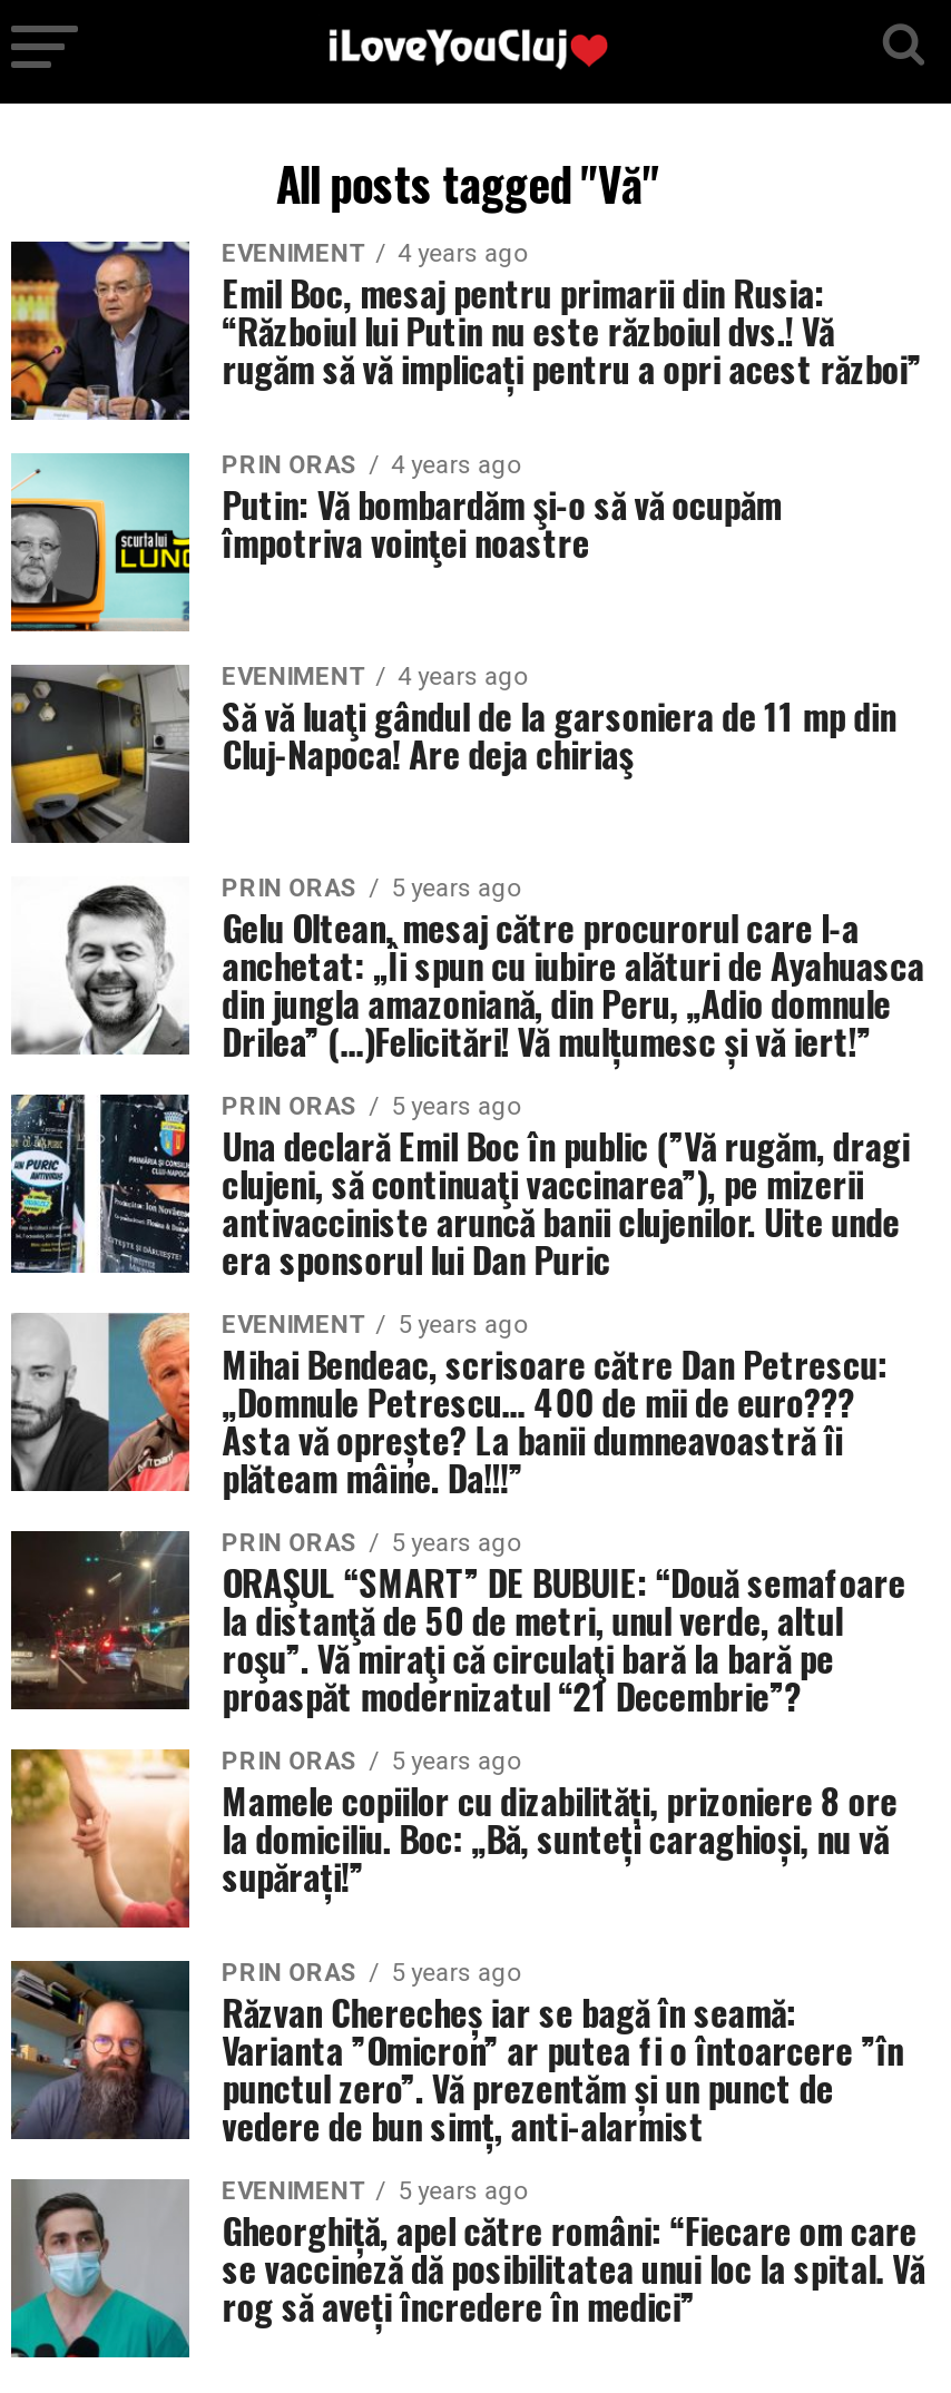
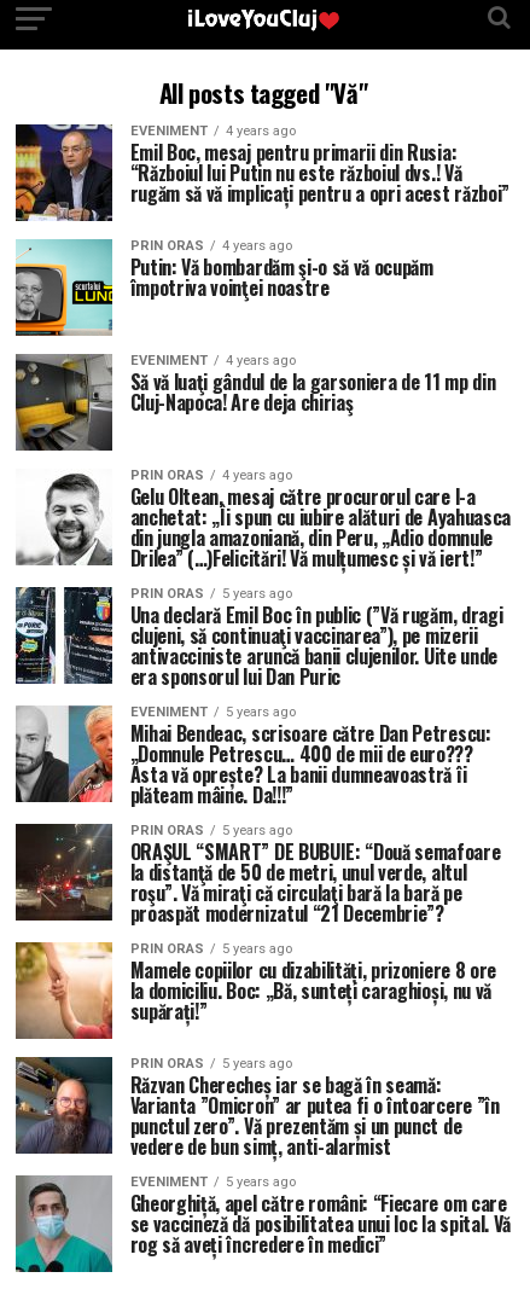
[222,874,520,903] PRIN ORAS 5 years ago -> [130,468,292,483] PRIN ORAS 4 years ago

